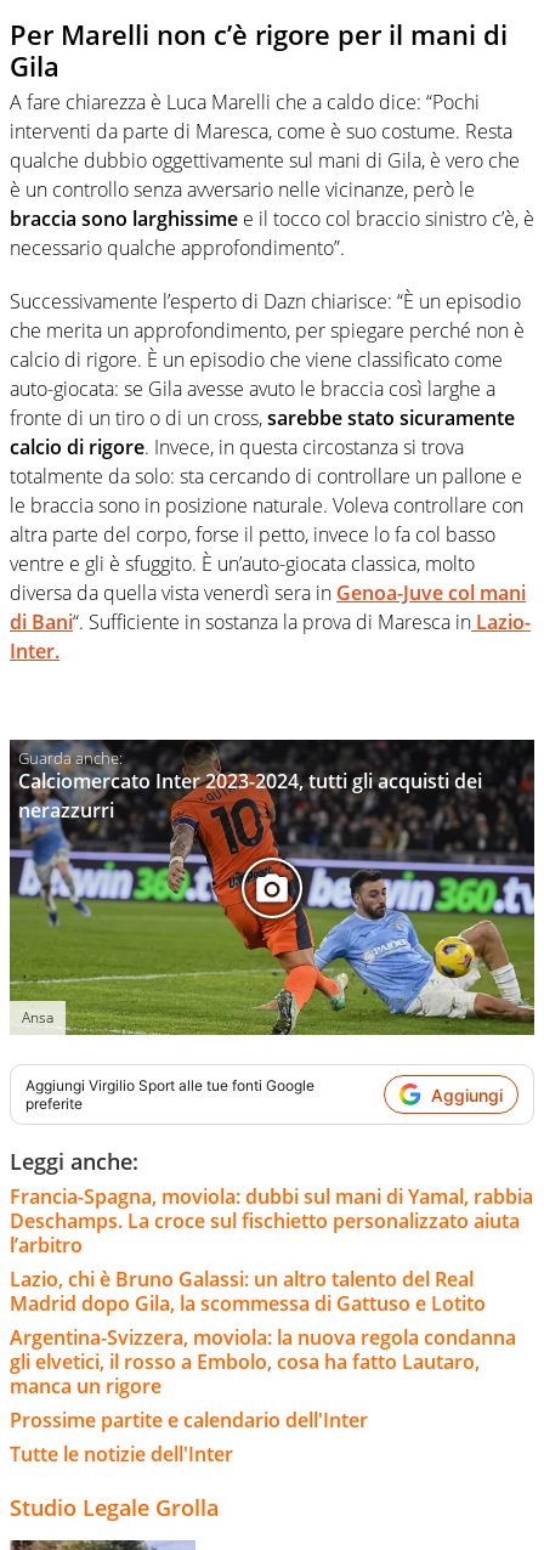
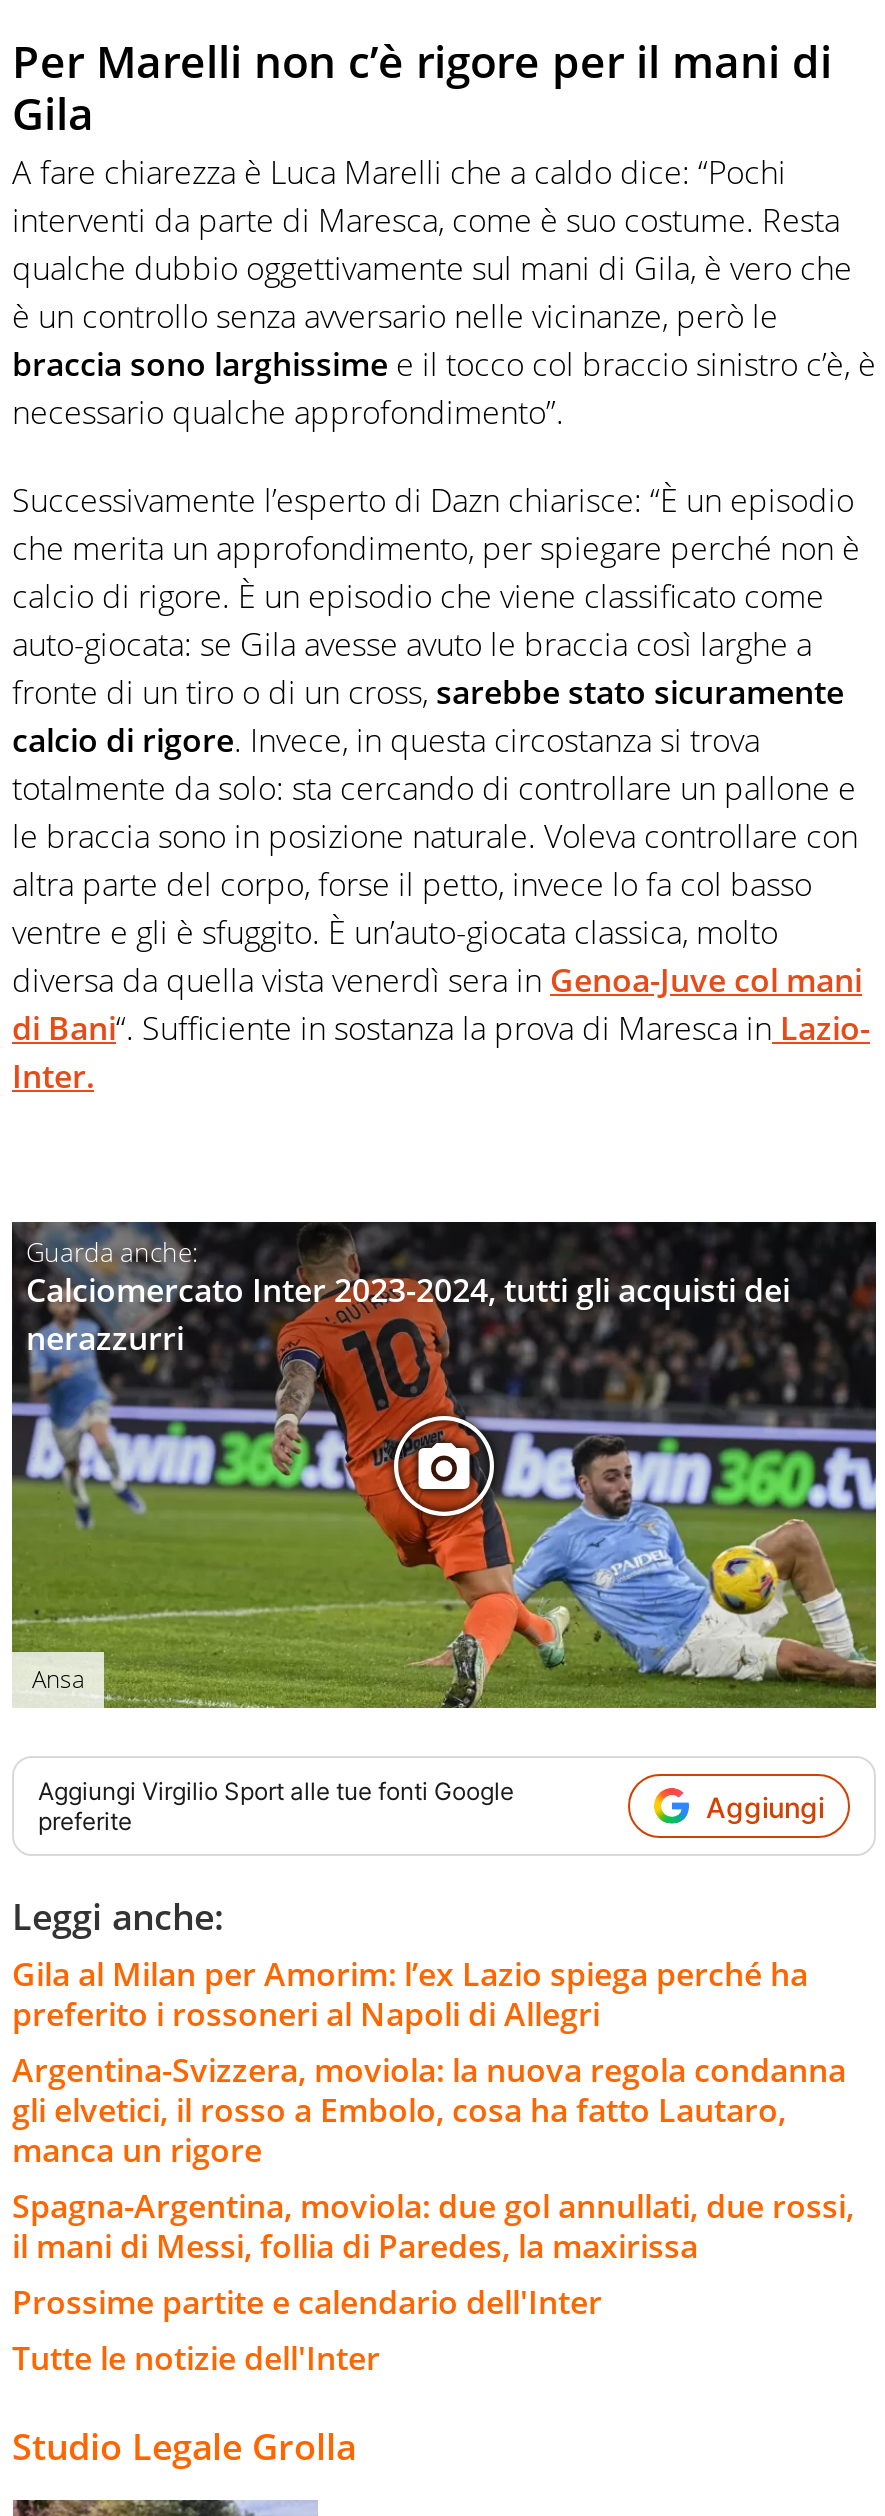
[10,1183,533,1317] Francia-Spagna, moviola: dubbi sul mani di Yamal, rabbia | Deschamps. La croce sul fischietto personalizzato aiuta | l’arbitro | Lazio, chi è Bruno Galassi: un altro talento del Real | Madrid dopo Gila, la scommessa di Gattuso e Lotito -> [12,1952,808,2036] Gila al Milan per Amorim: l’ex Lazio spiega perché ha | preferito i rossoneri al Napoli di Allegri
moved [10,1324,516,1399] -> [12,2048,846,2172]: Argentina-Svizzera, moviola: la nuova regola condanna | gli elvetici, il rosso a Embolo, cosa ha fatto Lautaro, | manca un rigore
none -> [12,2184,854,2268] Spagna-Argentina, moviola: due gol annullati, due rossi, | il mani di Messi, follia di Paredes, la maxirissa

